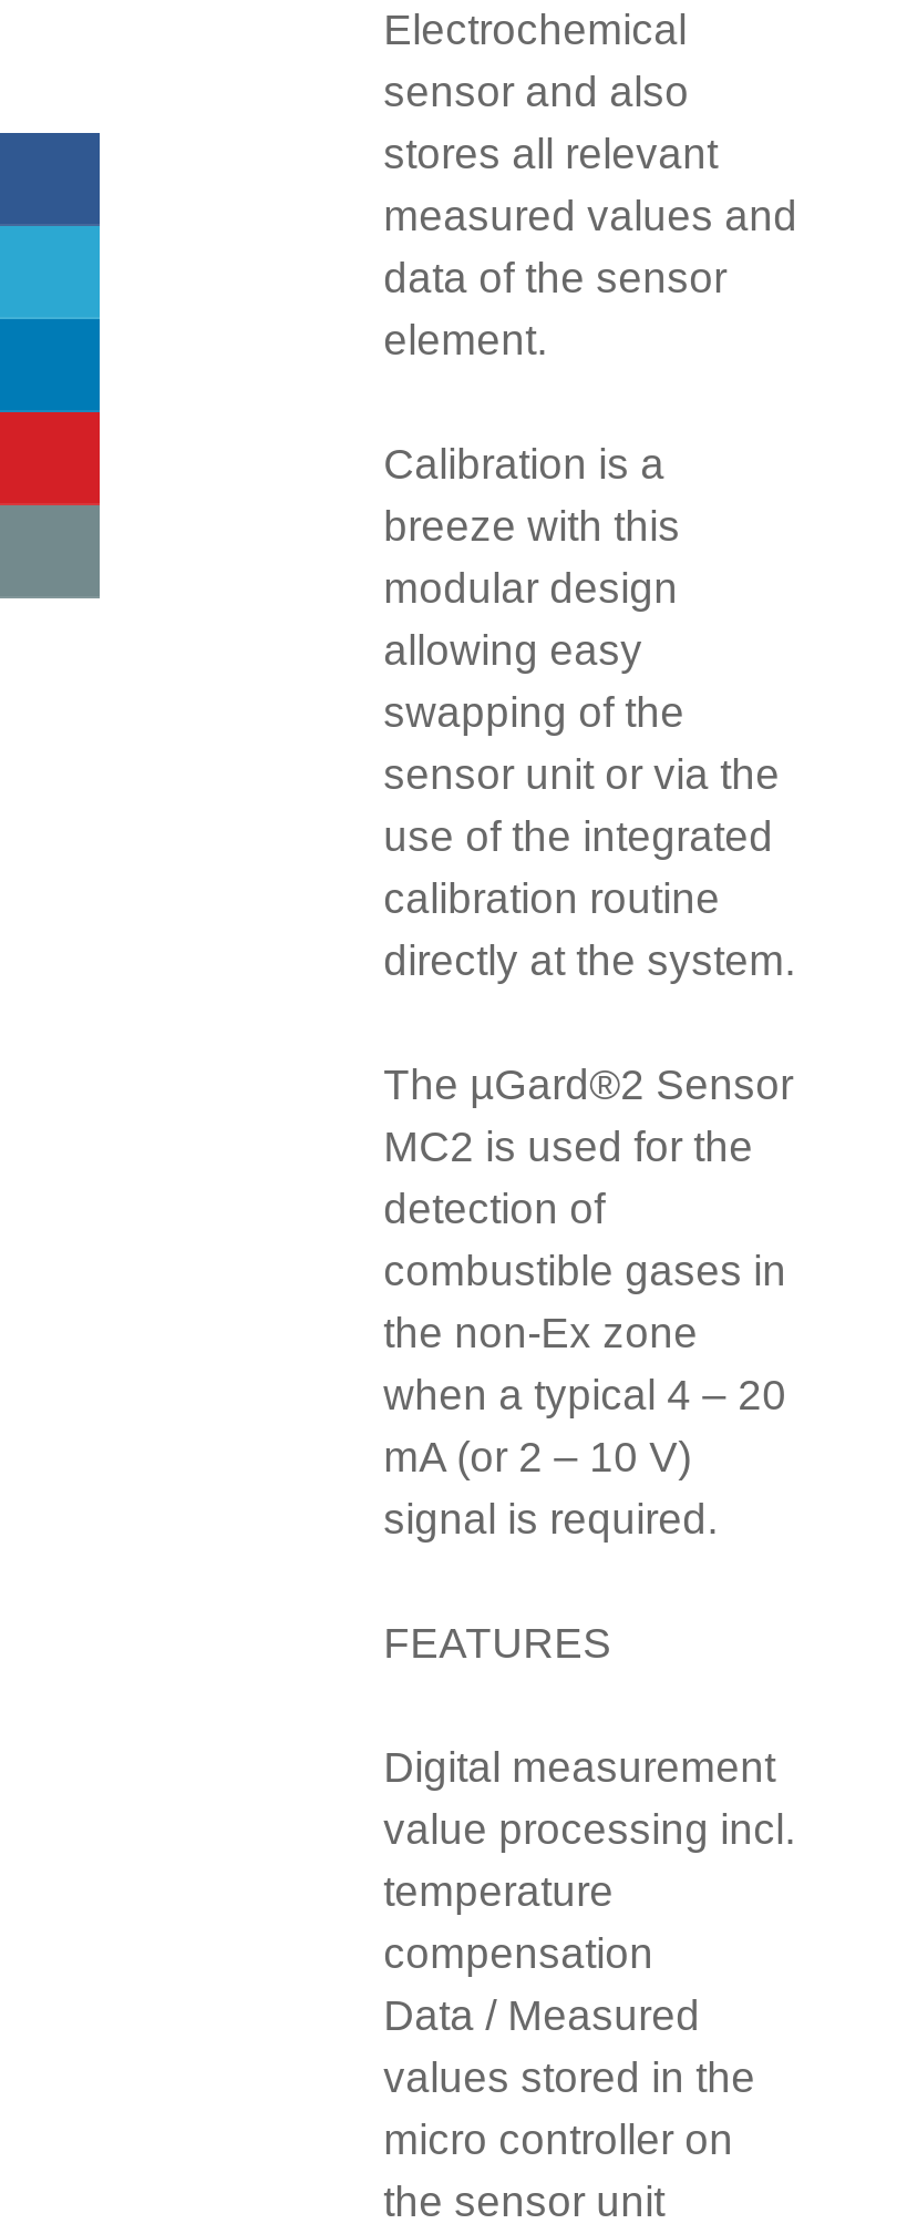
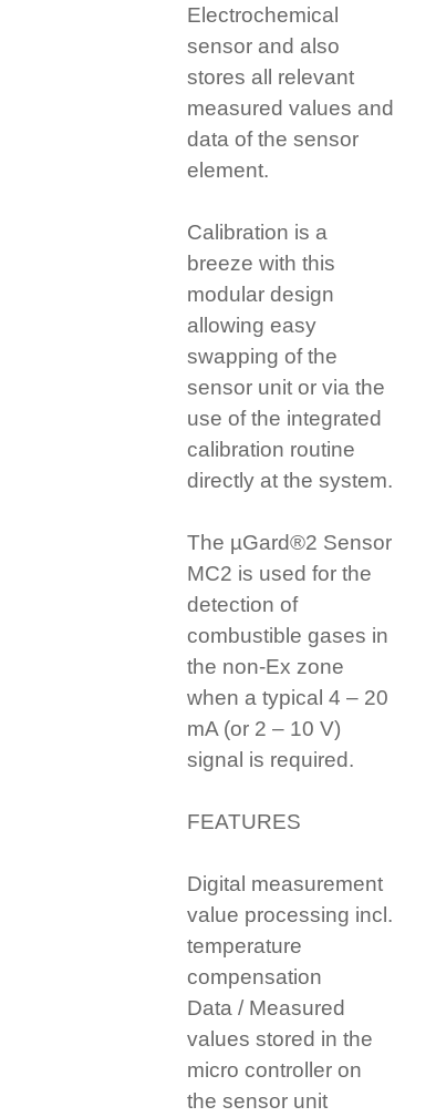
[7,131,102,601] [image] -> none

